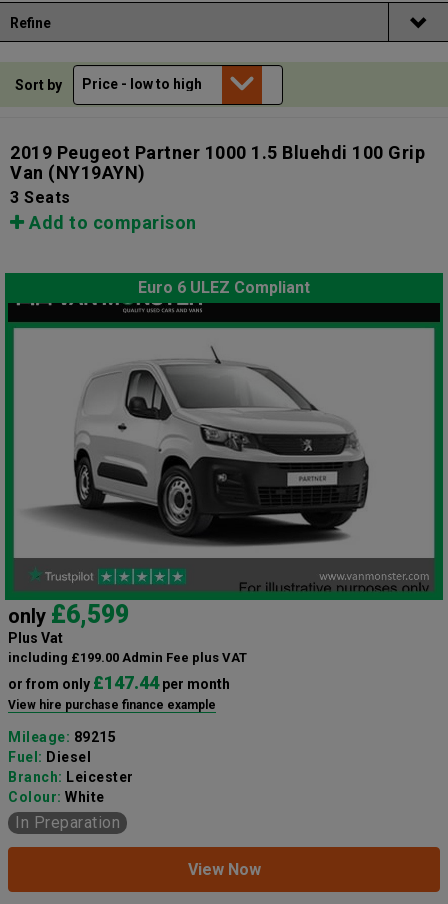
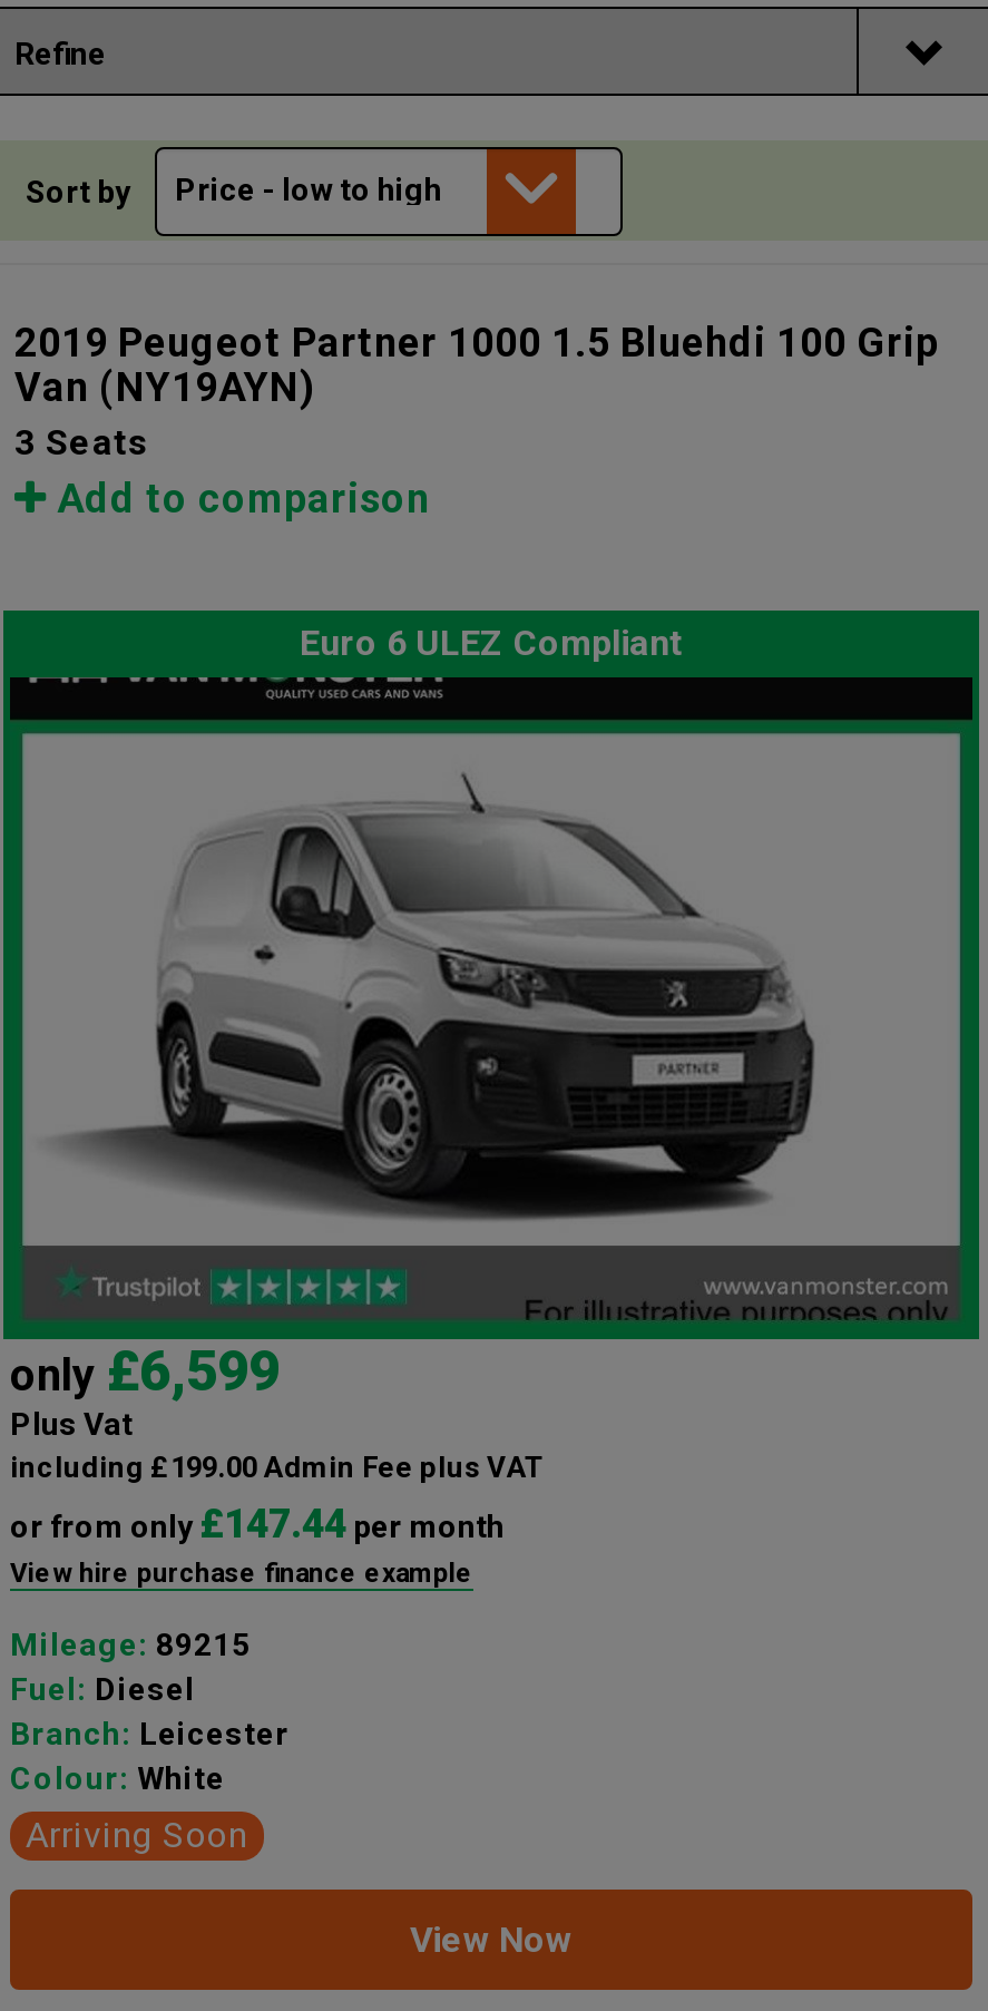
[15,813,120,832] In Preparation -> [26,1813,247,1856] Arriving Soon

